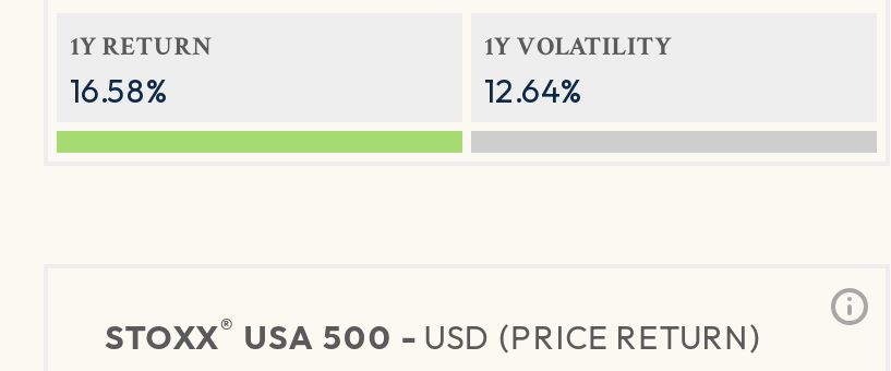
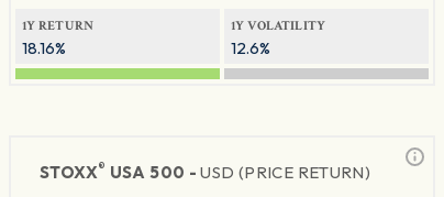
[70,70,168,111] 16.58% -> [22,37,66,58] 18.16%
[484,70,582,111] 12.64% -> [231,37,270,58] 12.6%

